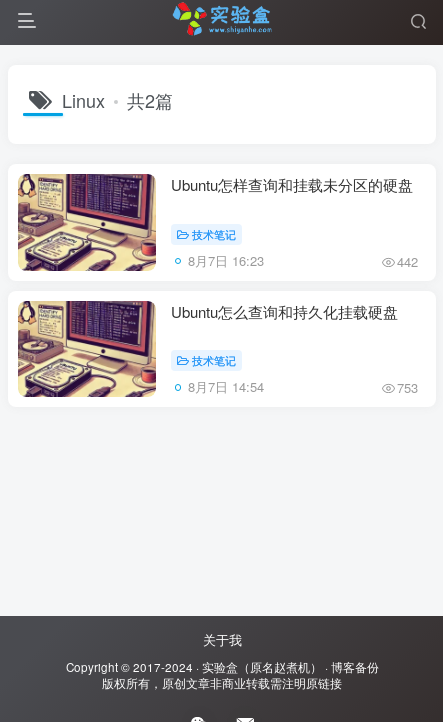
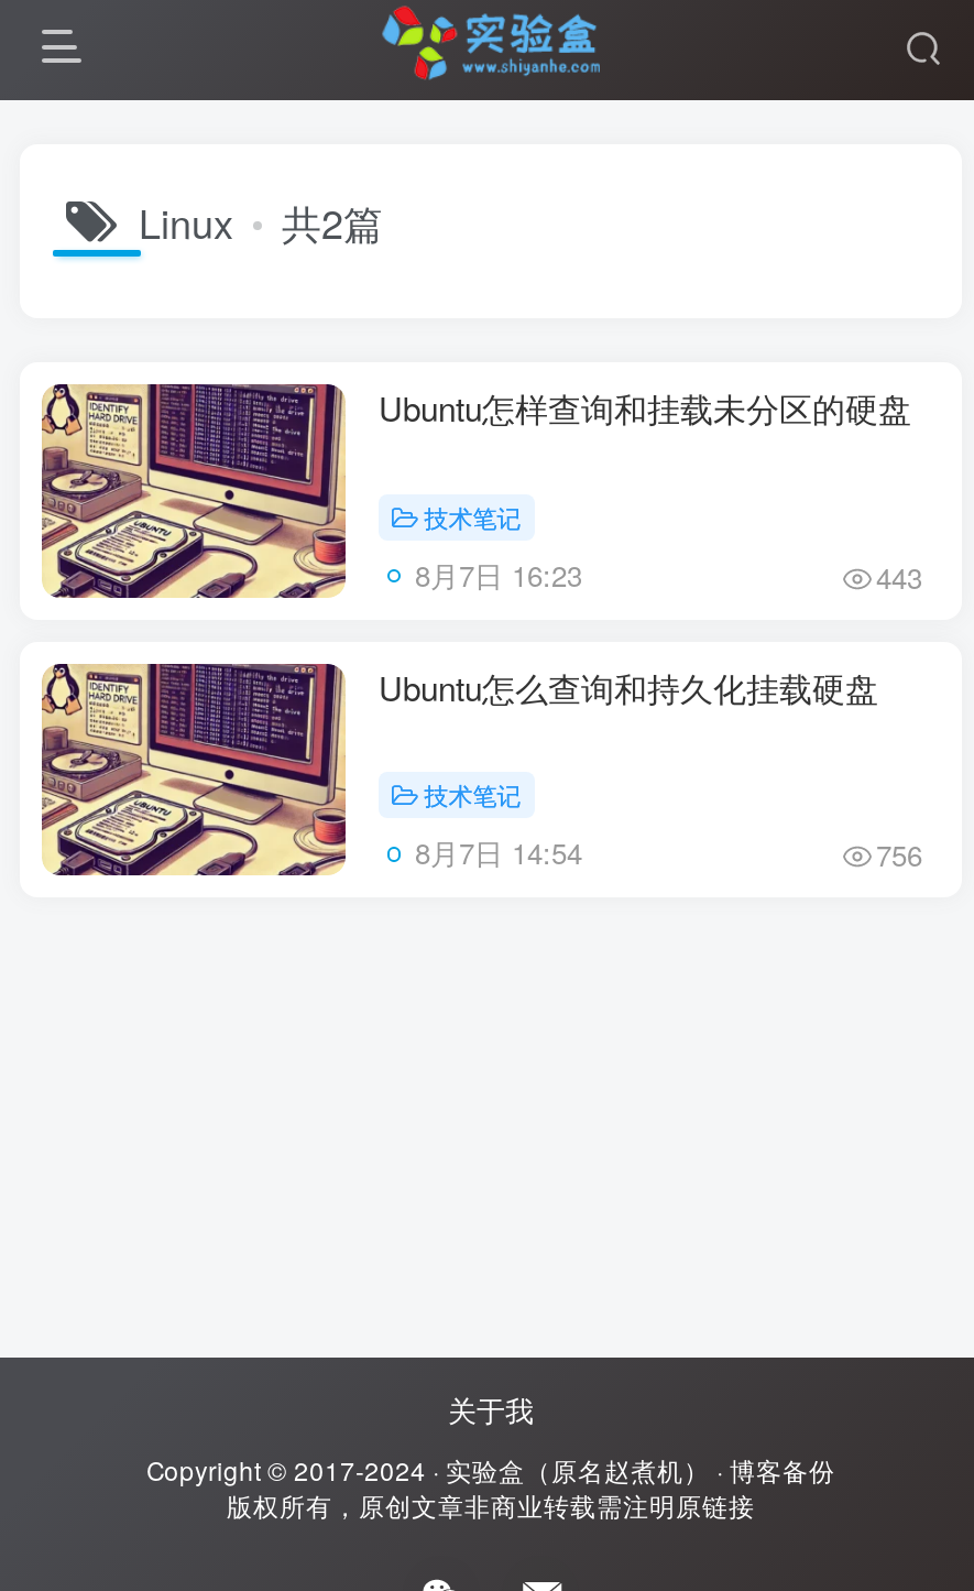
[397,252,418,271] 442 -> [876,555,922,597] 443
[397,378,418,397] 753 -> [876,834,922,876] 756

